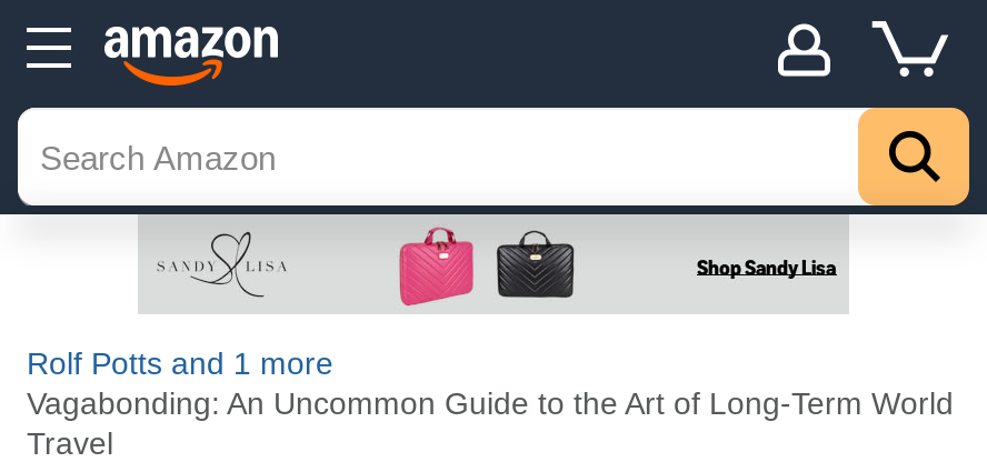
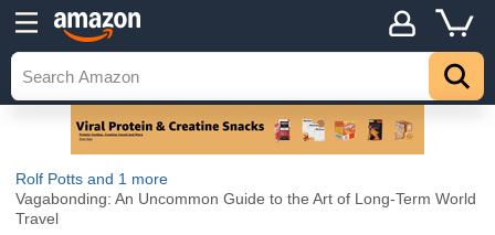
[140,212,847,312] [image] -> [71,104,424,154] [image]

